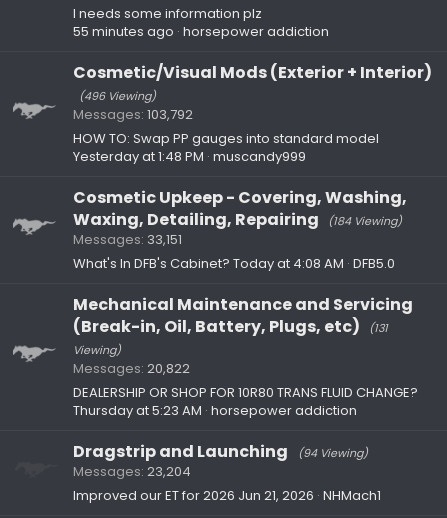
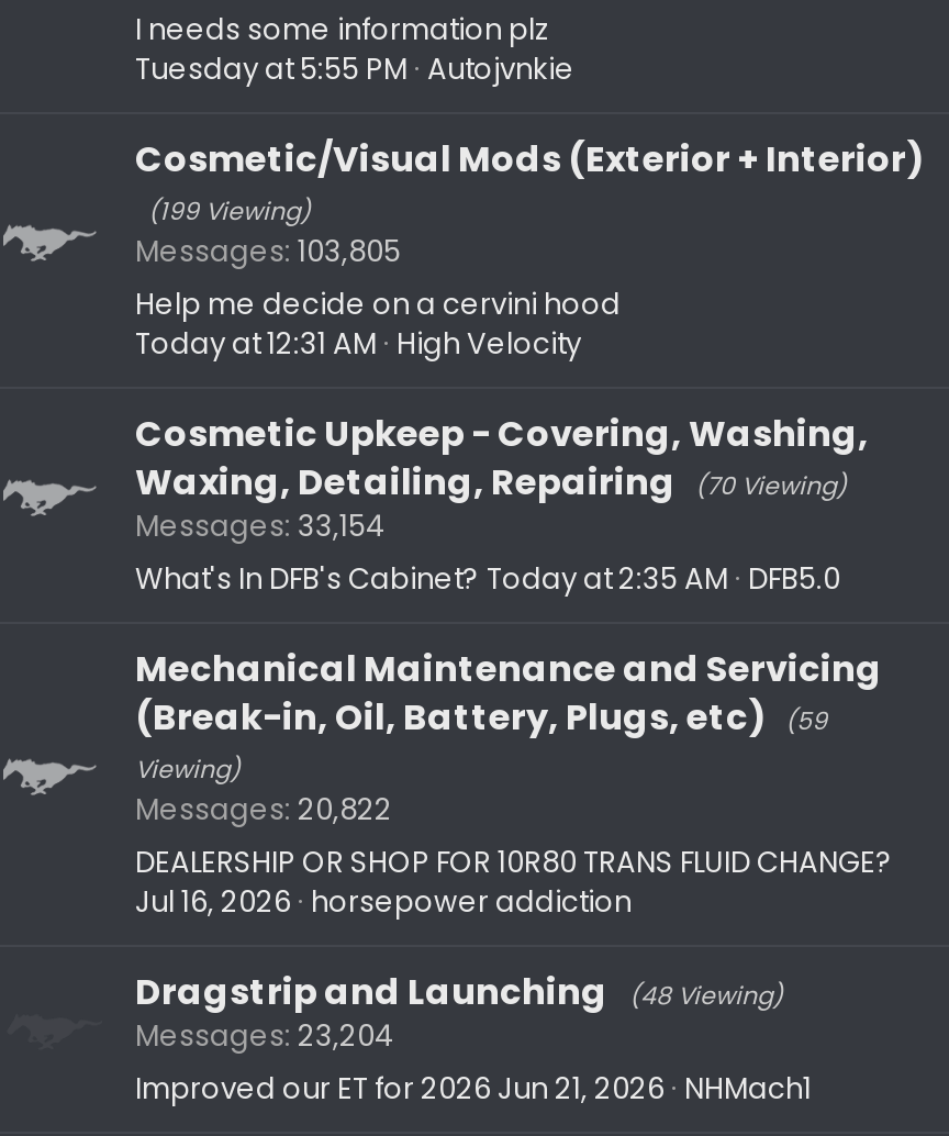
[73,22,329,41] 55 minutes ago horsepower addiction -> [135,48,574,90] Tuesday at 5:55 PM Autojvnkie
[73,88,379,166] (496 Viewing) | Messages 103,792 | HOW TO: Swap PP gauges into standard model | Yesterday at 1:48 PM muscandy999 -> [135,193,621,365] (199 Viewing) | Messages 103,805 | Help me decide on a cervini hood | Today at 12:31 AM High Velocity
[73,208,402,231] Waxing, Detailing, Repairing (184 Viewing) -> [135,457,847,508] Waxing, Detailing, Repairing (70 Viewing)
[73,230,182,249] Messages 33,151 -> [135,505,386,547] Messages 33,154
[73,254,395,273] What's In DFB's Cabinet? Today at 4:08 AM DFB5.0 -> [135,558,840,600] What's In DFB's Cabinet? Today at 2:35 AM DFB5.0
[73,315,388,338] (Break-in, Oil, Battery, Plugs, etc) (131 -> [135,692,827,743] (Break-in, Oil, Battery, Plugs, etc) (59
[73,401,357,420] Thursday at 5:23 AM horsepower addiction -> [135,881,632,923] Jul 16, 2026 horsepower addiction
[73,440,368,463] Dragstrip and Launching (94 Viewing) -> [135,967,783,1017] Dragstrip and Launching (48 Viewing)

